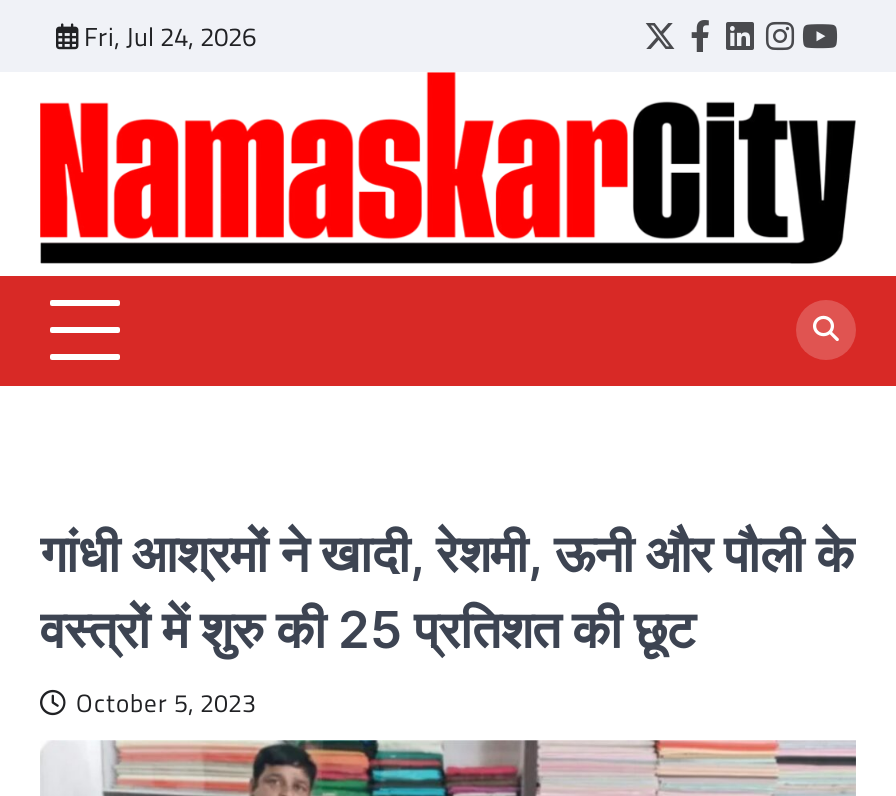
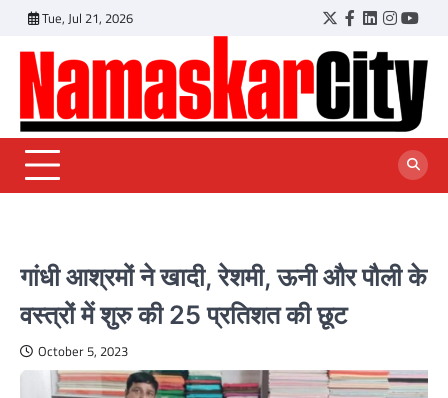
[84,15,256,55] Fri, Jul 24, 2026 -> [42,7,133,27] Tue, Jul 21, 2026

